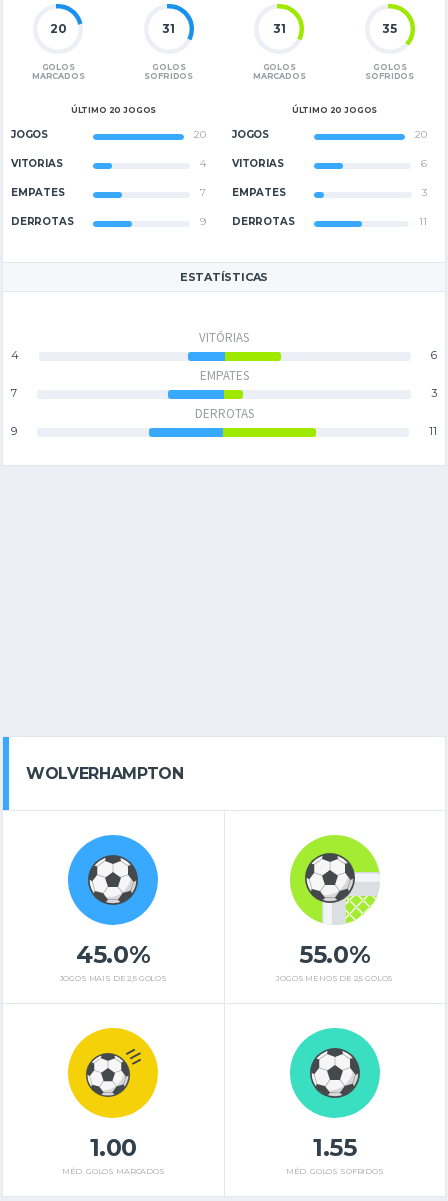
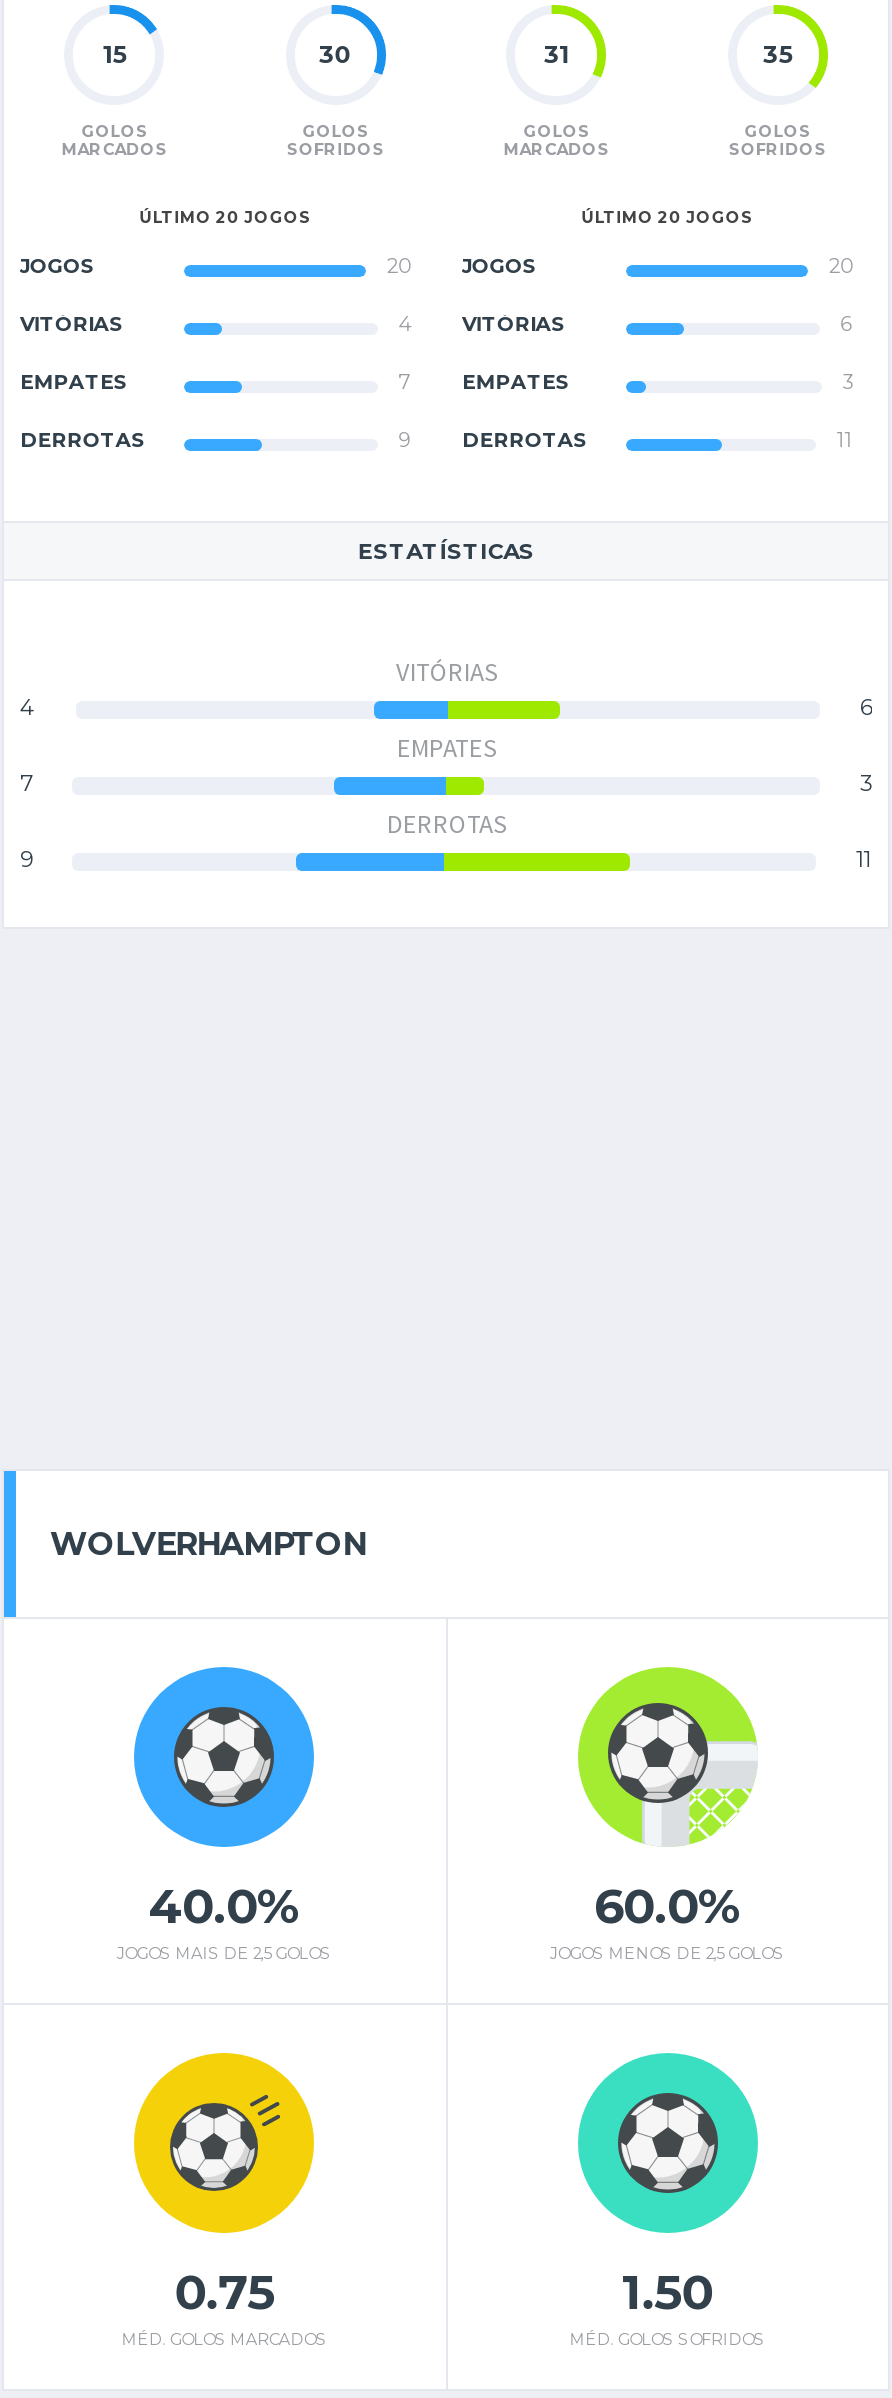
[50,21,66,36] 20 -> [103,38,126,68] 15
[162,21,175,36] 31 -> [319,38,352,68] 30
[76,940,150,969] 45.0% -> [149,1877,300,1935] 40.0%
[299,940,370,969] 55.0% -> [594,1877,741,1935] 60.0%
[90,1133,137,1162] 1.00 -> [174,2263,275,2321] 0.75
[313,1133,356,1162] 1.55 -> [622,2263,713,2321] 1.50

